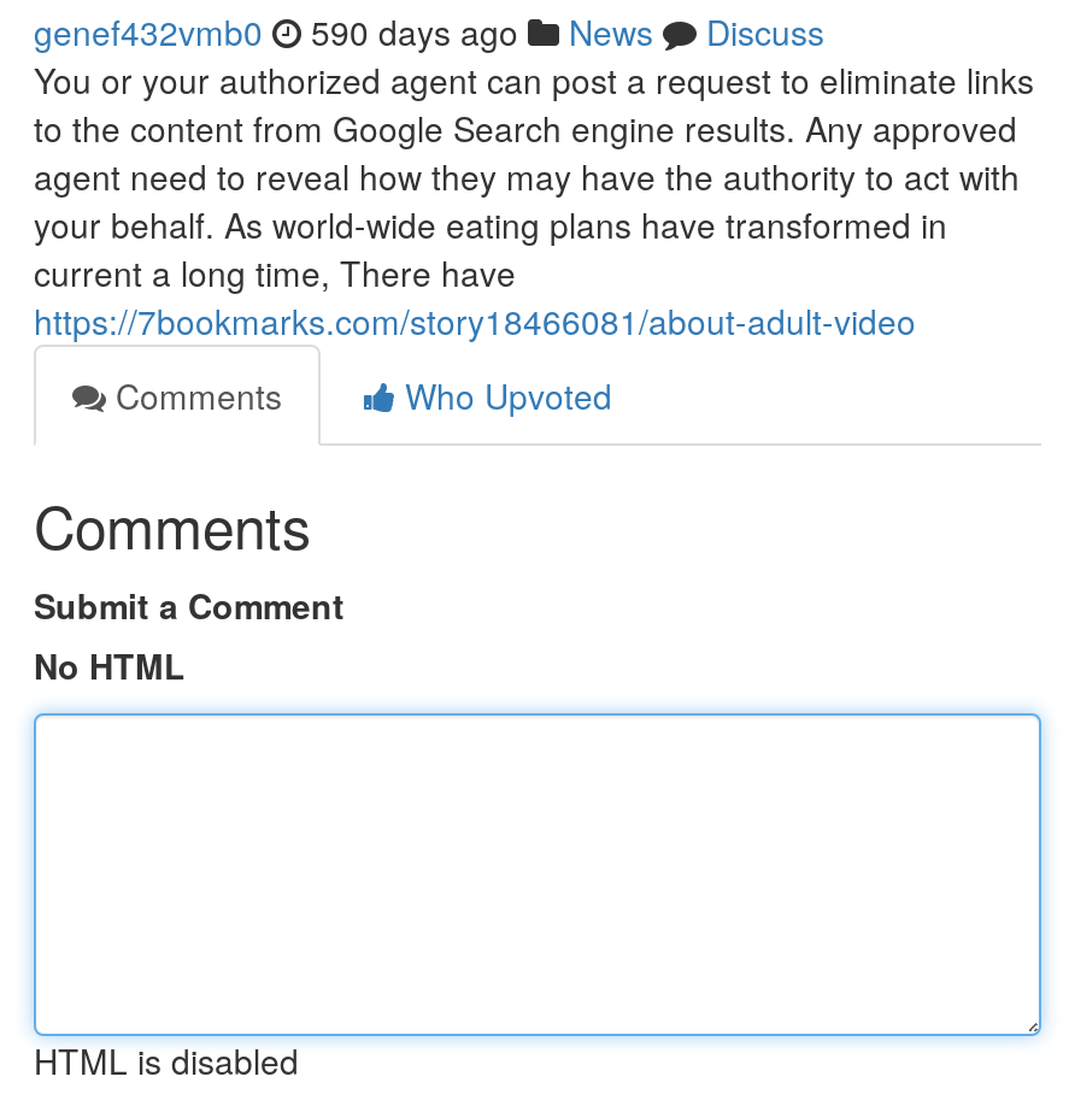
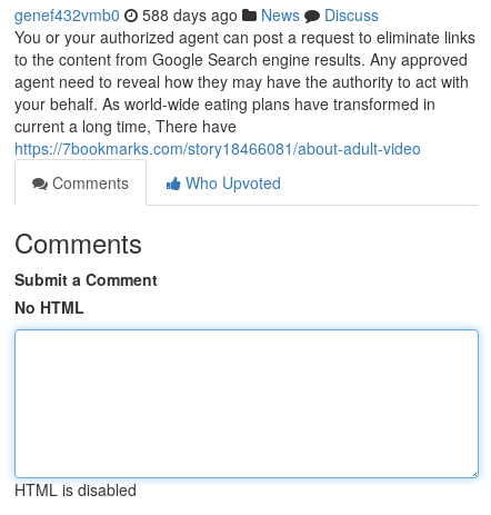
[34,7,824,55] genef432vmb0 590 days ago News Discuss -> [14,3,379,26] genef432vmb0 588 days ago News Discuss

